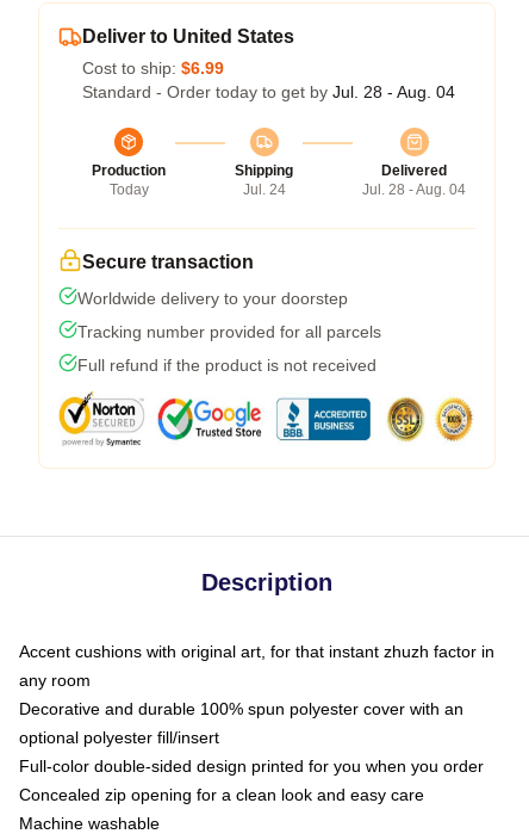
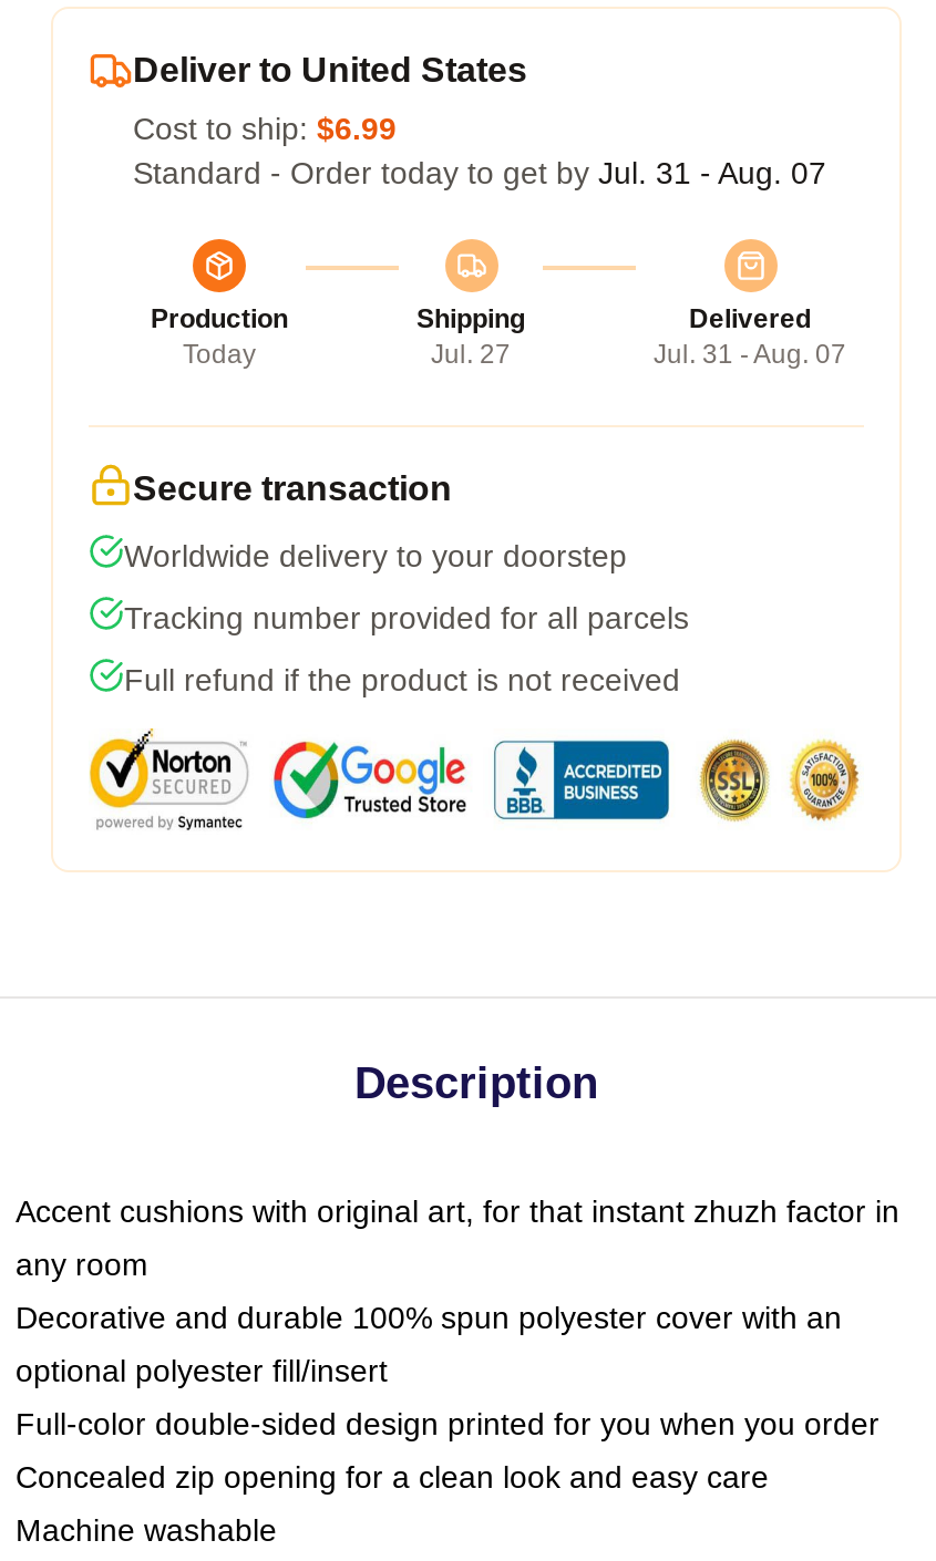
[82,82,455,101] Standard - Order today to get by Jul. 28 - Aug. 04 -> [133,155,826,190] Standard - Order today to get by Jul. 31 - Aug. 07
[242,181,285,198] Jul. 24 -> [431,339,511,370] Jul. 27
[362,181,466,198] Jul. 28 - Aug. 04 -> [654,339,846,370] Jul. 31 - Aug. 07

